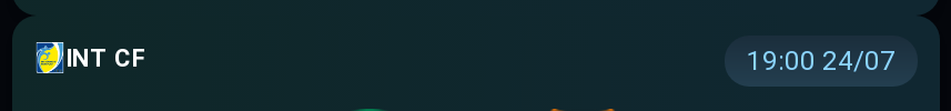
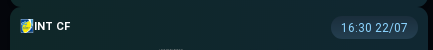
[747,45,896,76] 19:00 24/07 -> [341,20,408,34] 16:30 22/07

